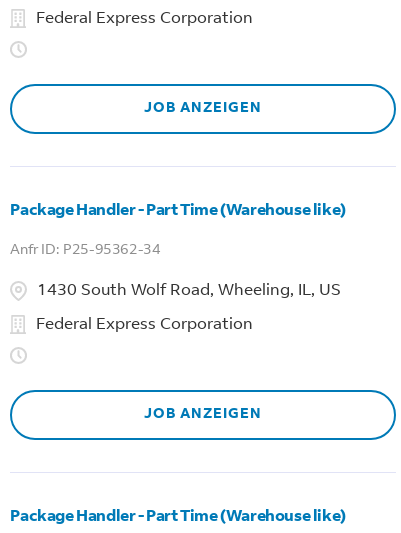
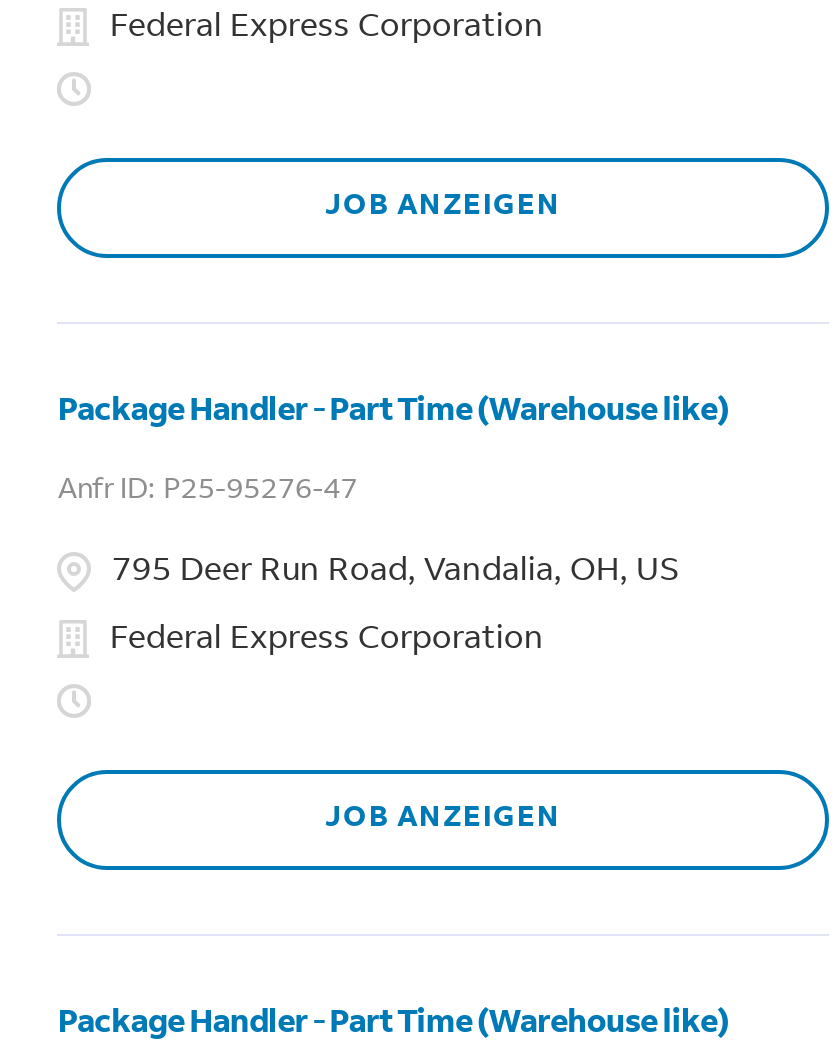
[63,244,160,258] P25-95362-34 -> [163,477,358,505] P25-95276-47
[37,283,341,299] 1430 South Wolf Road, Wheeling, IL, US -> [112,555,680,587] 795 Deer Run Road, Vandalia, OH, US

